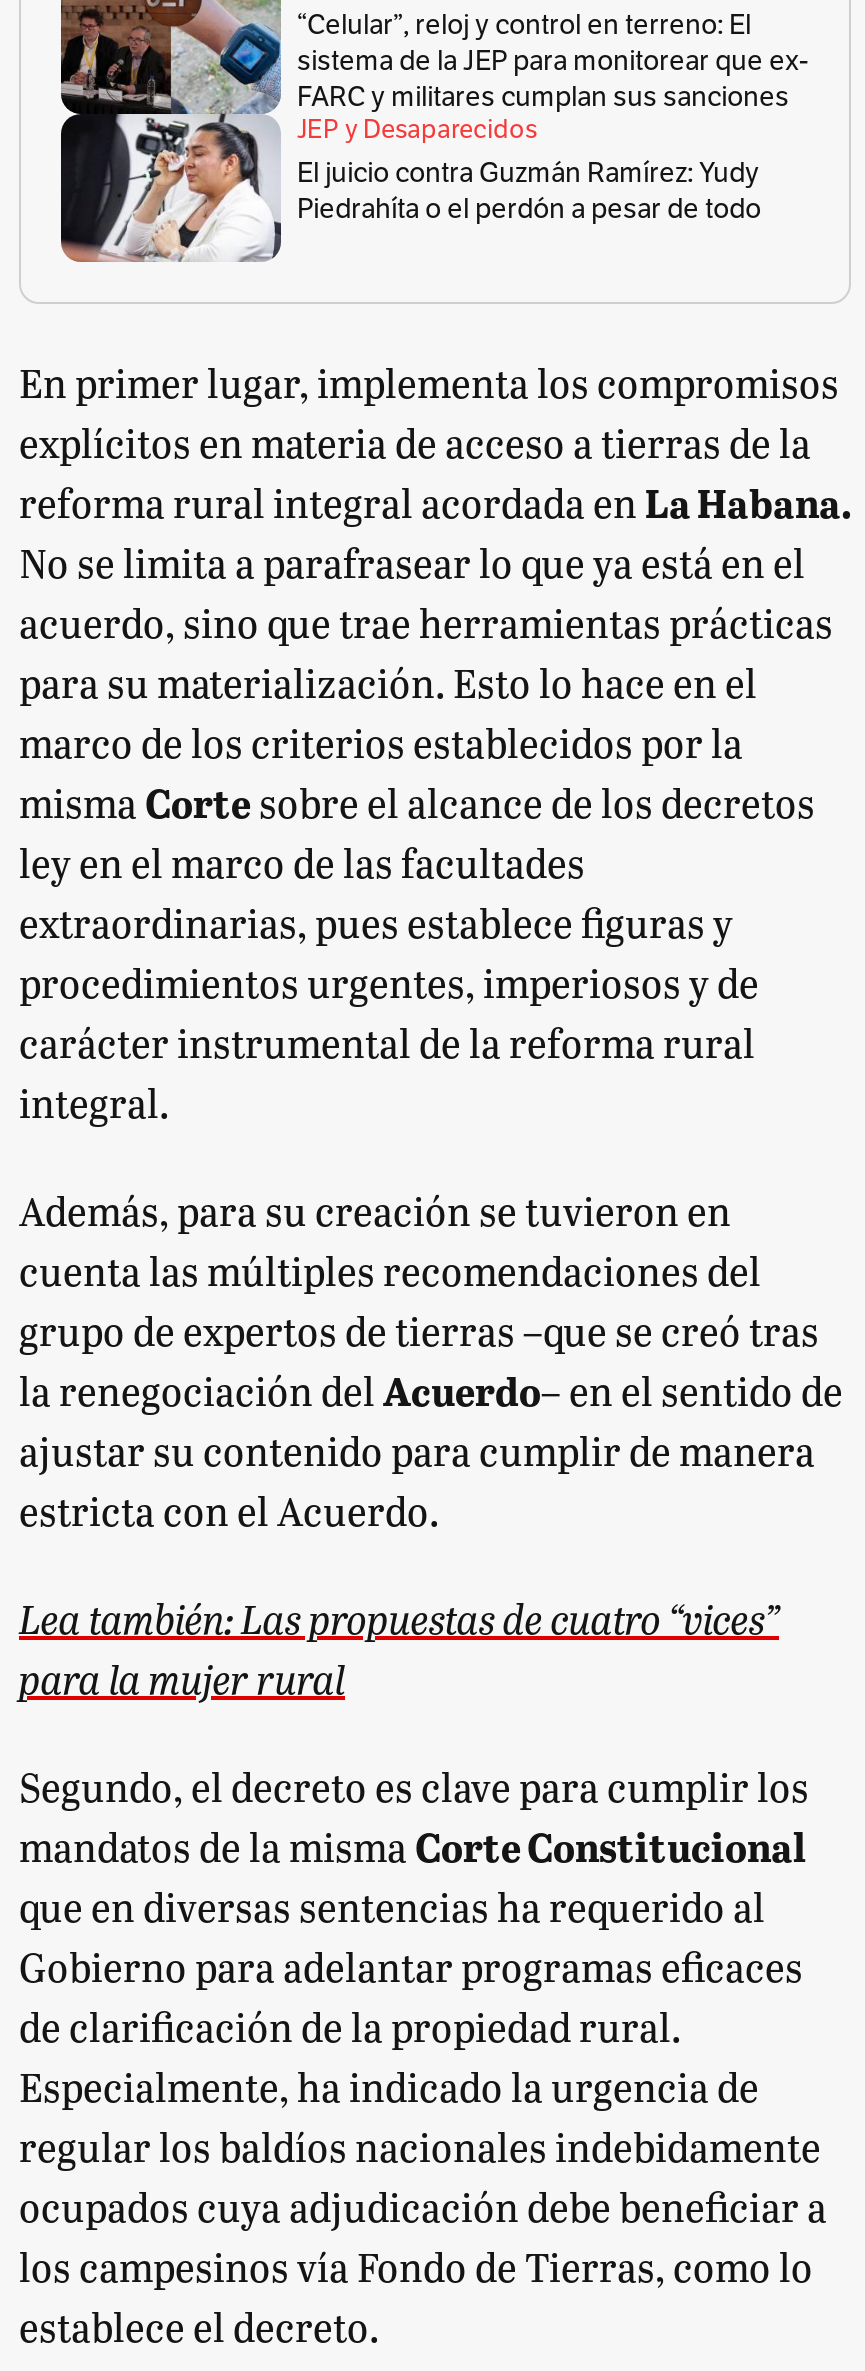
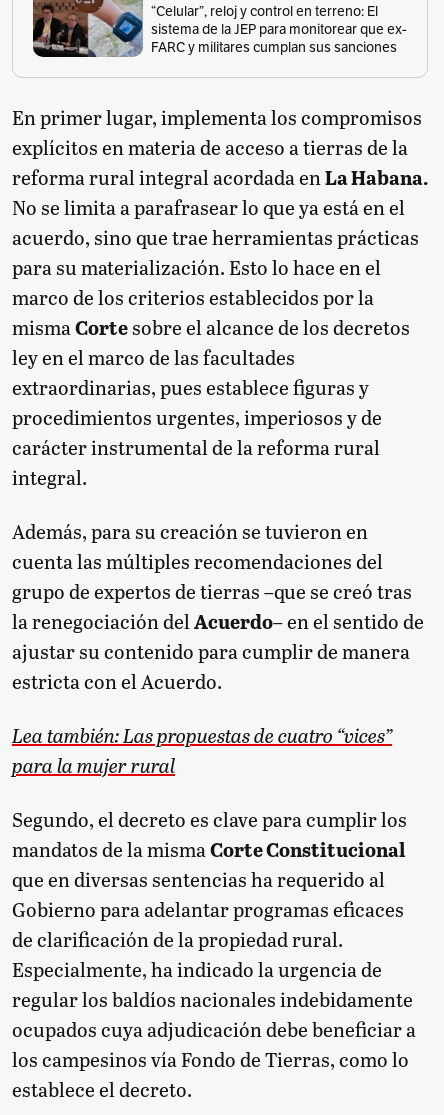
[59,111,761,264] [image] | JEP y Desaparecidos | El juicio contra Guzmán Ramírez: Yudy | Piedrahíta o el perdón a pesar de todo -> none

